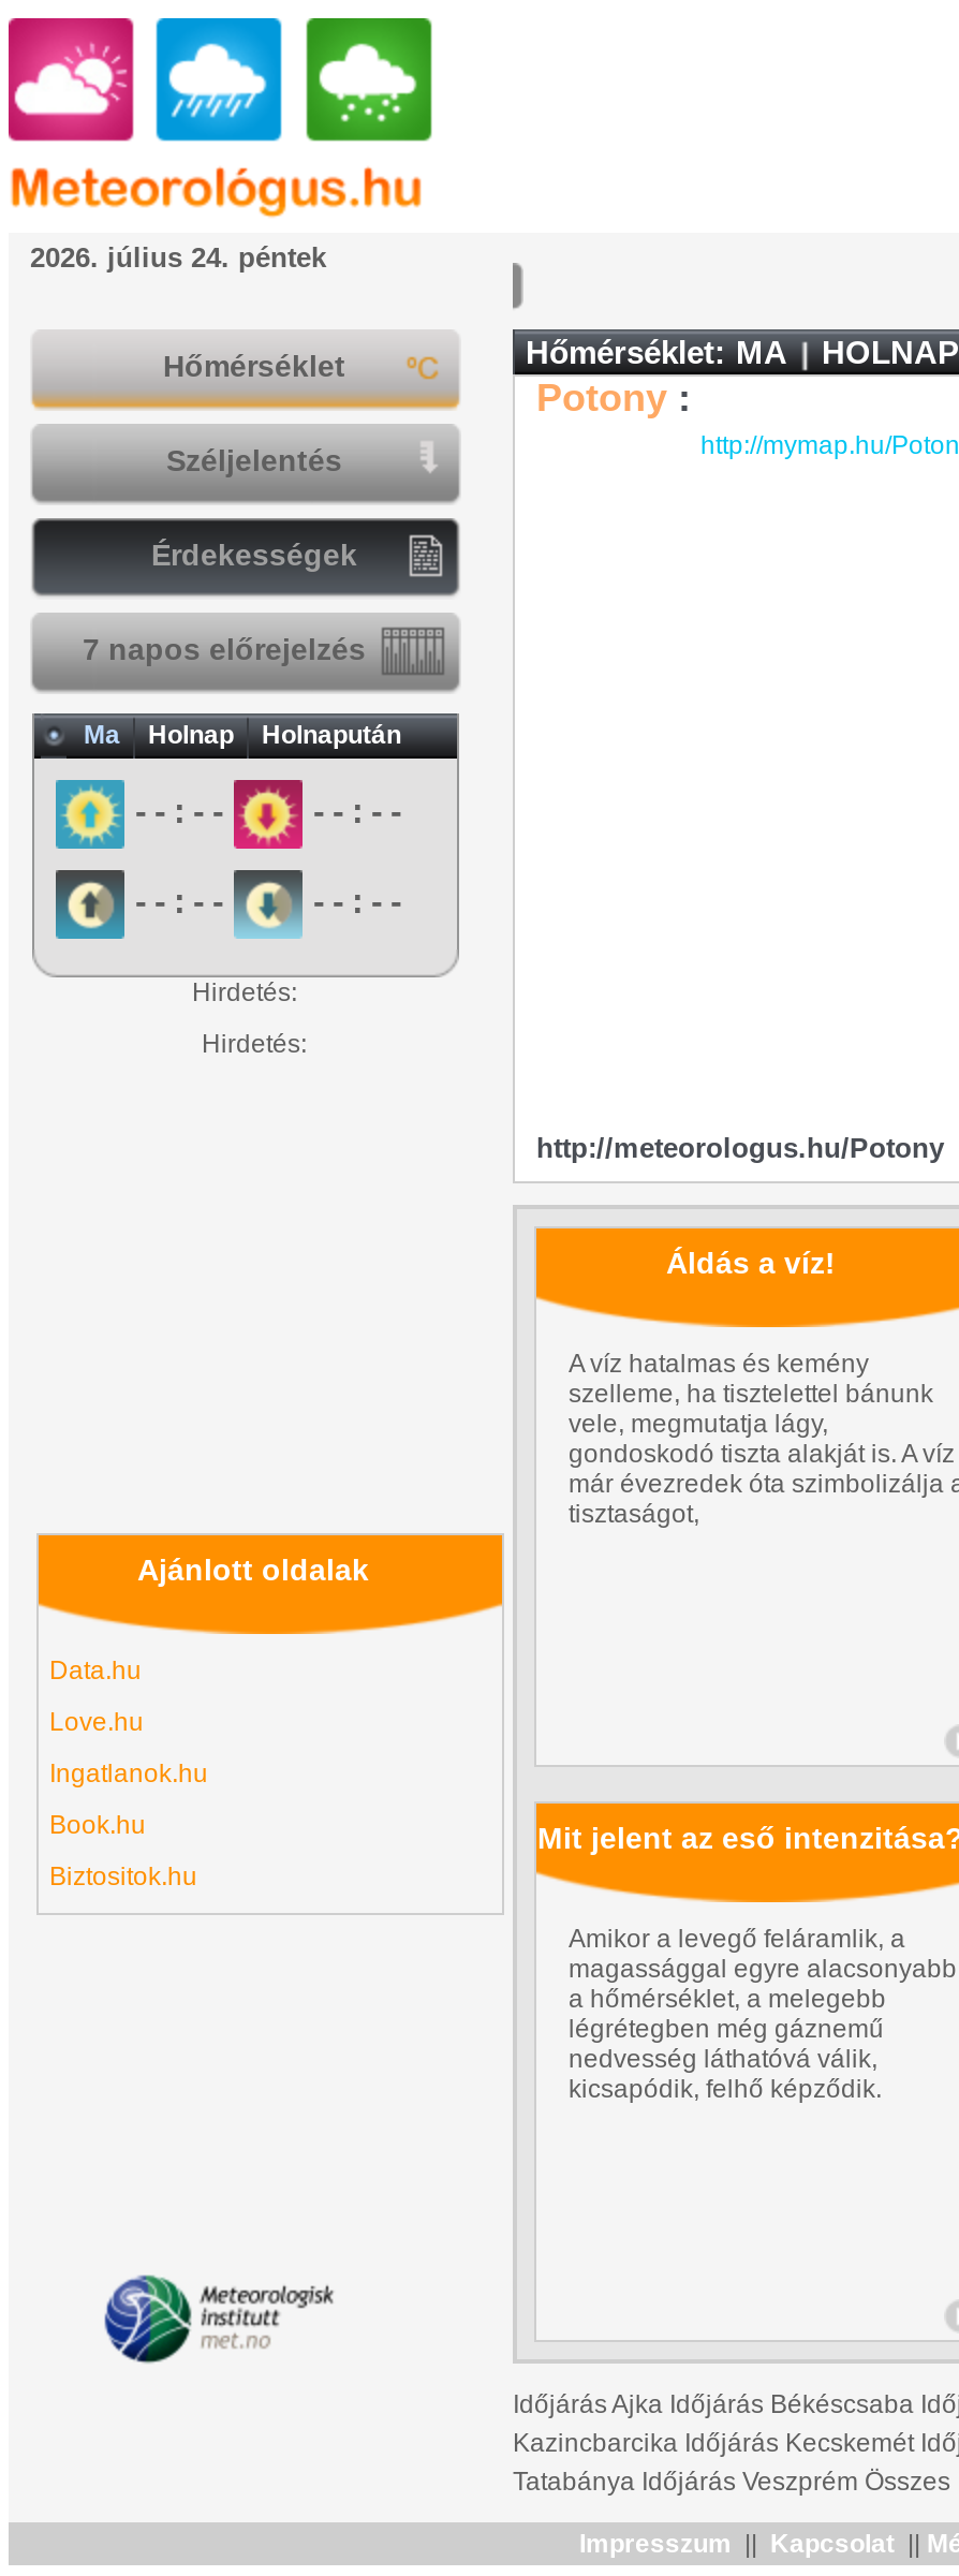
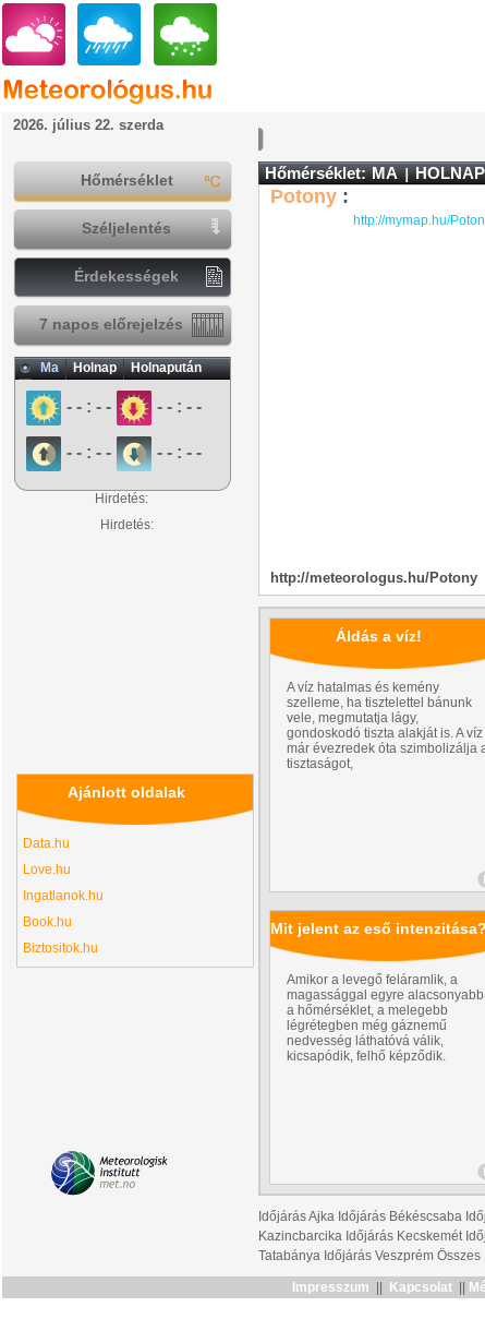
[30,241,326,274] 2026. július 24. péntek -> [13,117,163,133] 2026. július 22. szerda

